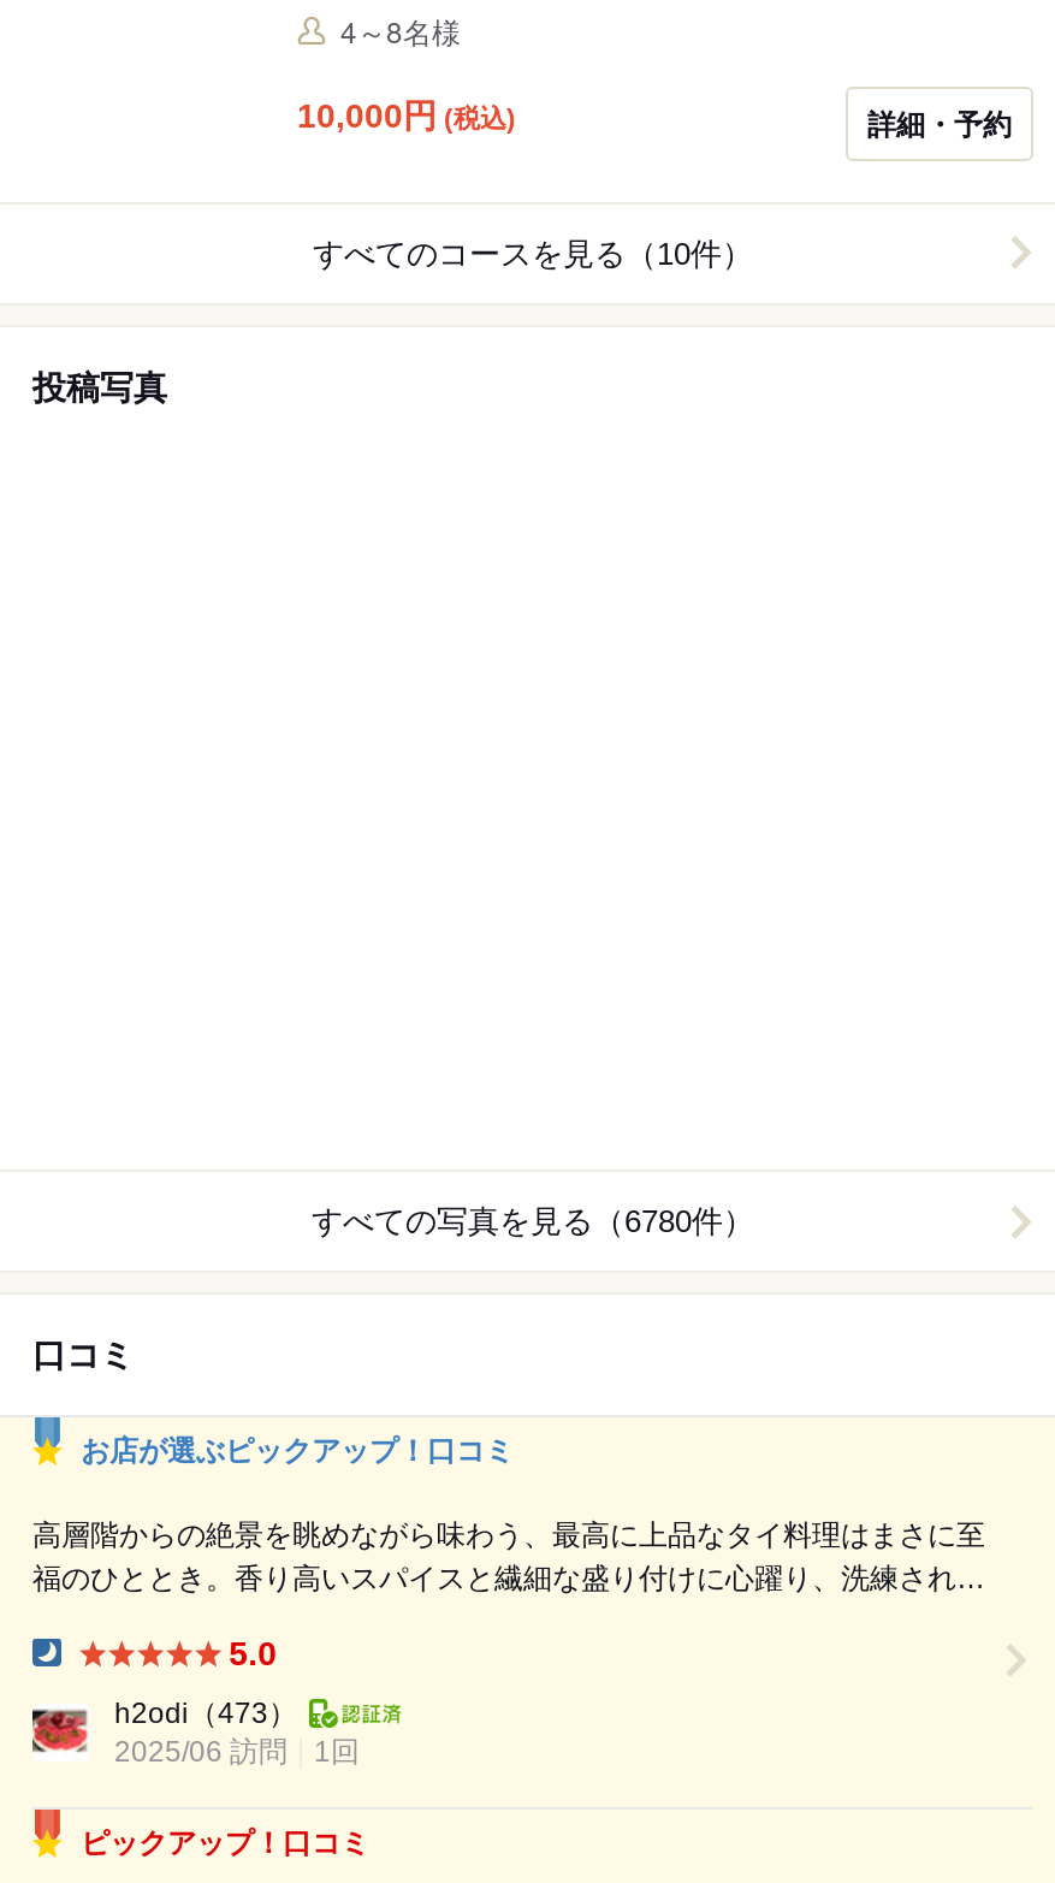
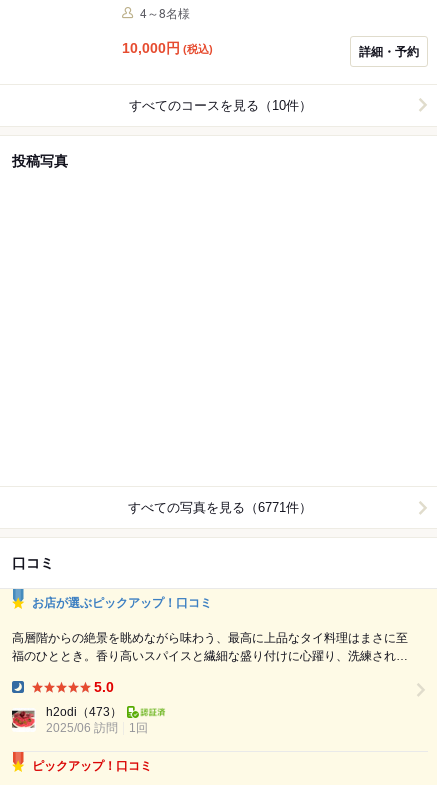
[312,1204,754,1240] すべての写真を見る（6780件） -> [128,500,312,515] すべての写真を見る（6771件）

